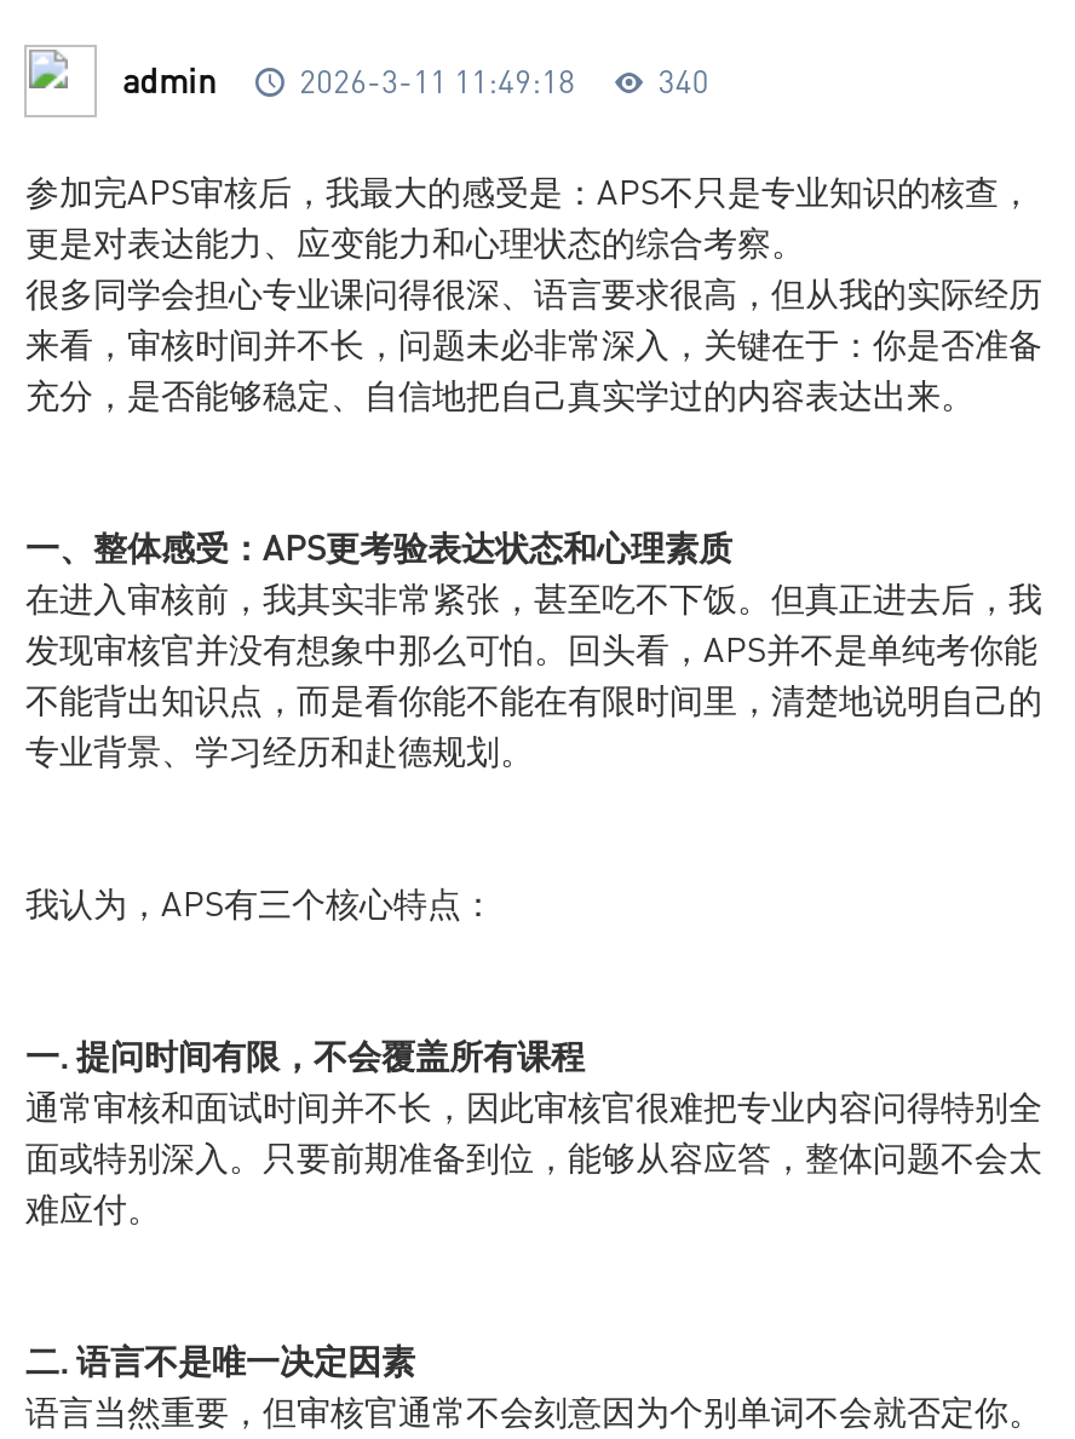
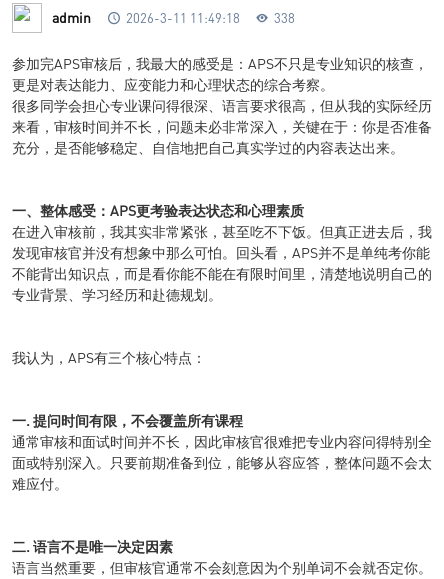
[122,59,709,100] admin 2026-3-11 11:49:18 340 -> [52,9,295,26] admin 2026-3-11 11:49:18 338

